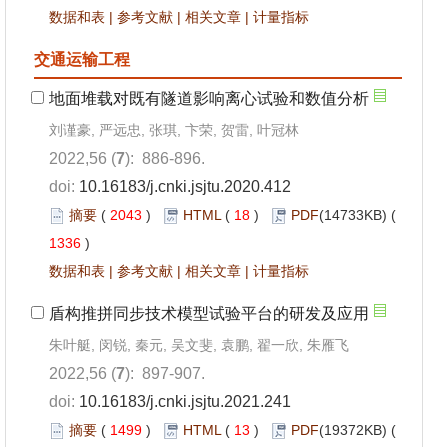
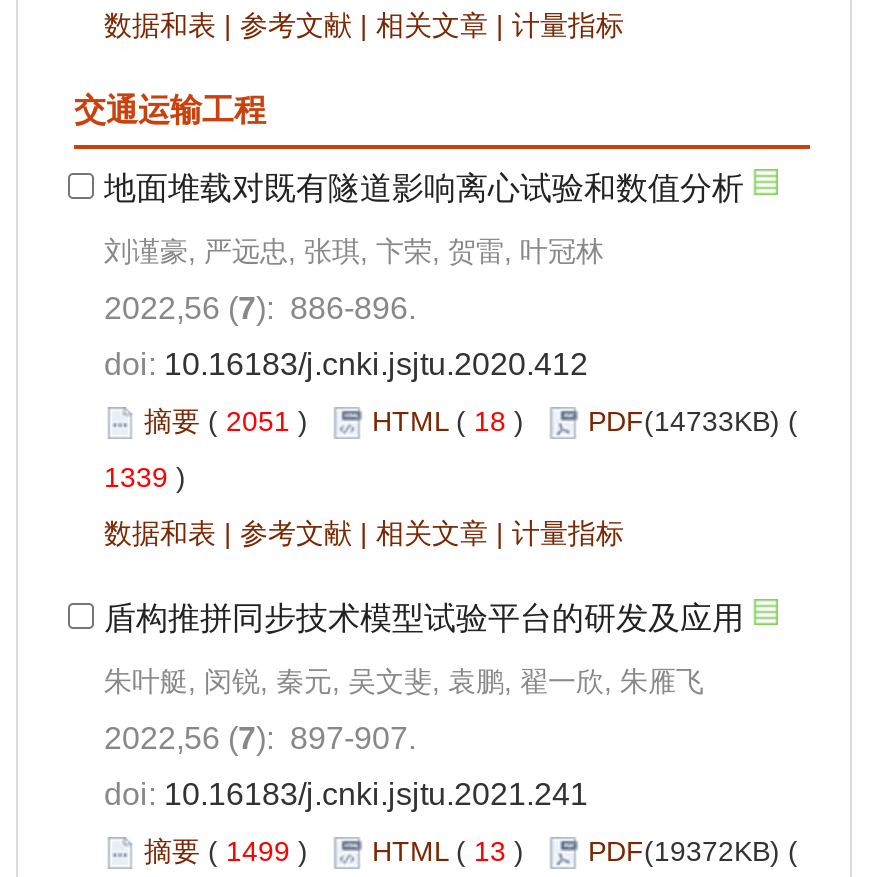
[69,207,396,223] 摘要(2043) HTML (18) PDF(14733KB) ( -> [144,405,798,437] 摘要(2051) HTML (18) PDF(14733KB) (
[49,235,98,251] 1336) -> [104,461,202,493] 1339)

